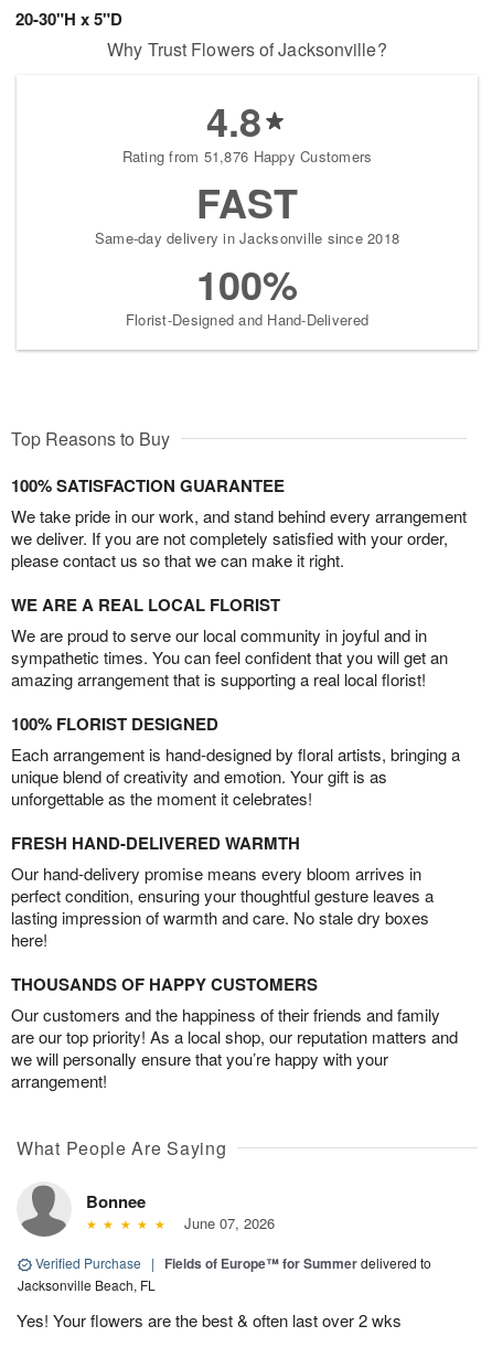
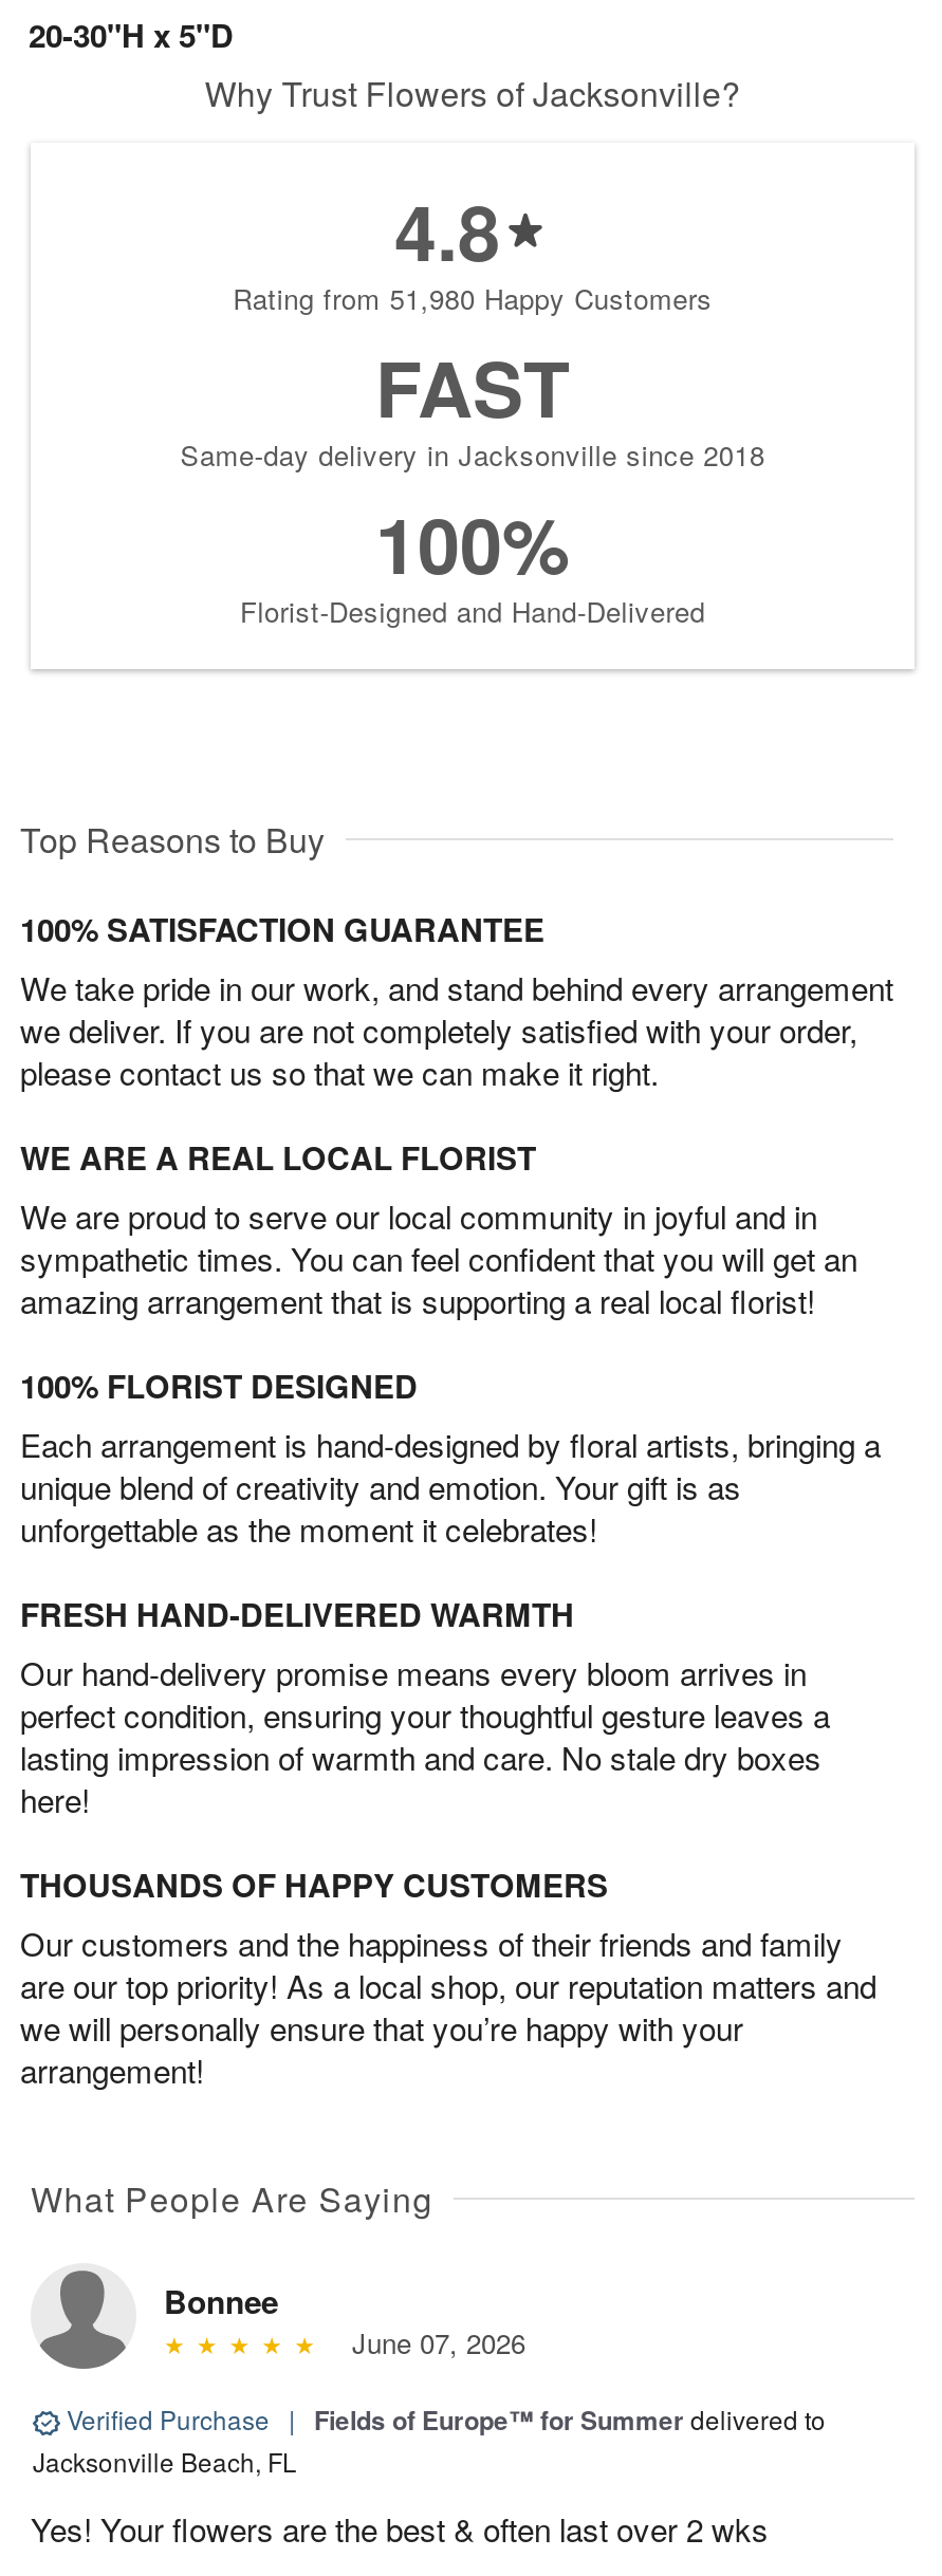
[122,146,372,167] Rating from 51,876 Happy Customers -> [233,279,712,319] Rating from 51,980 Happy Customers

